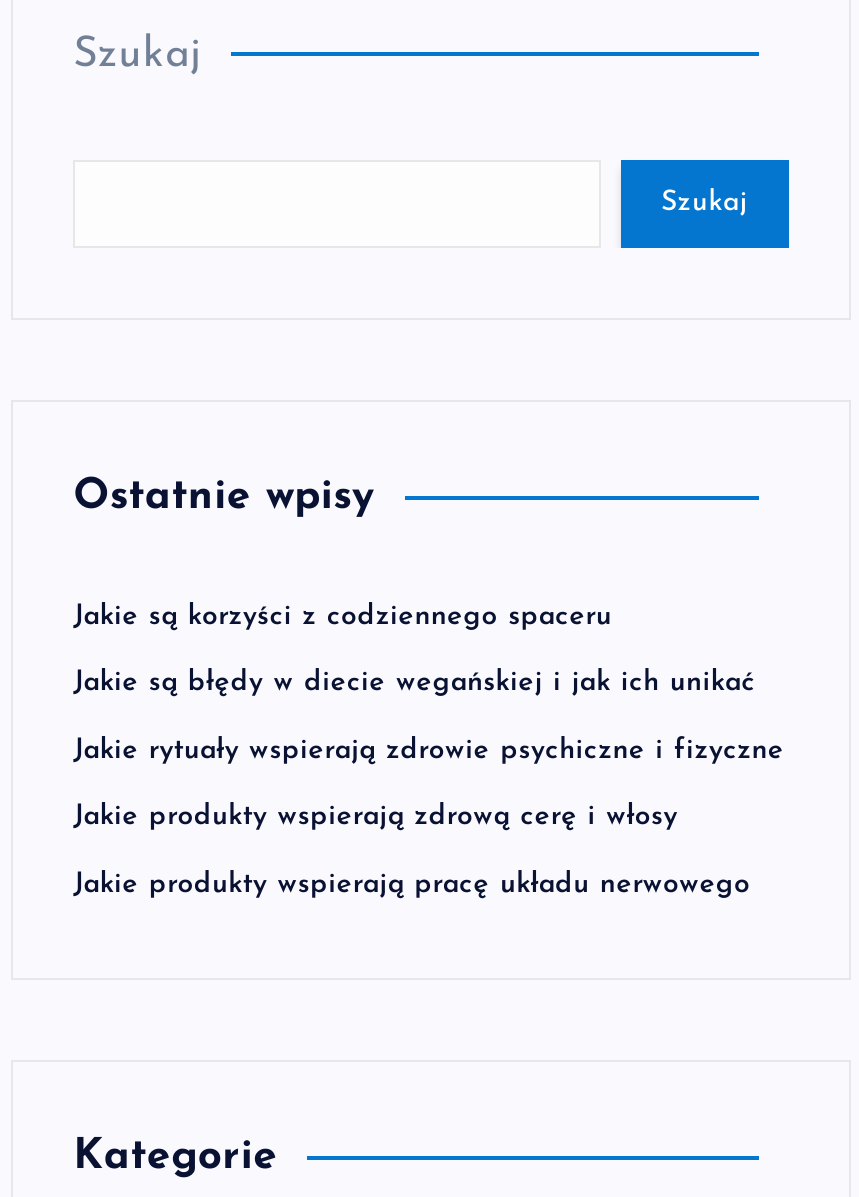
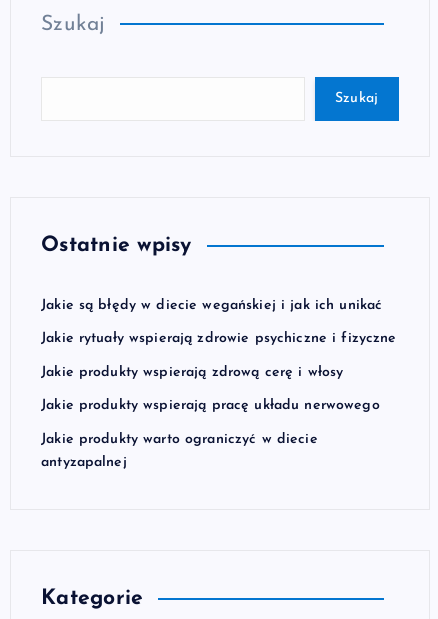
[73,602,612,632] Jakie są korzyści z codziennego spaceru -> none
moved [73,669,784,900] -> [41,298,396,413]: Jakie są błędy w diecie wegańskiej i jak ich unikać | Jakie rytuały wspierają zdrowie psychiczne i fizyczne | Jakie produkty wspierają zdrową cerę i włosy | Jakie produkty wspierają pracę układu nerwowego
none -> [41,432,318,470] Jakie produkty warto ograniczyć w diecie | antyzapalnej

